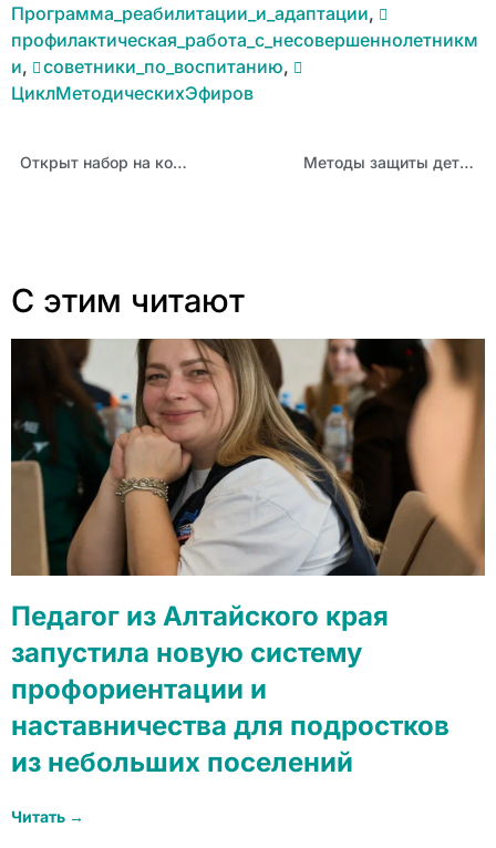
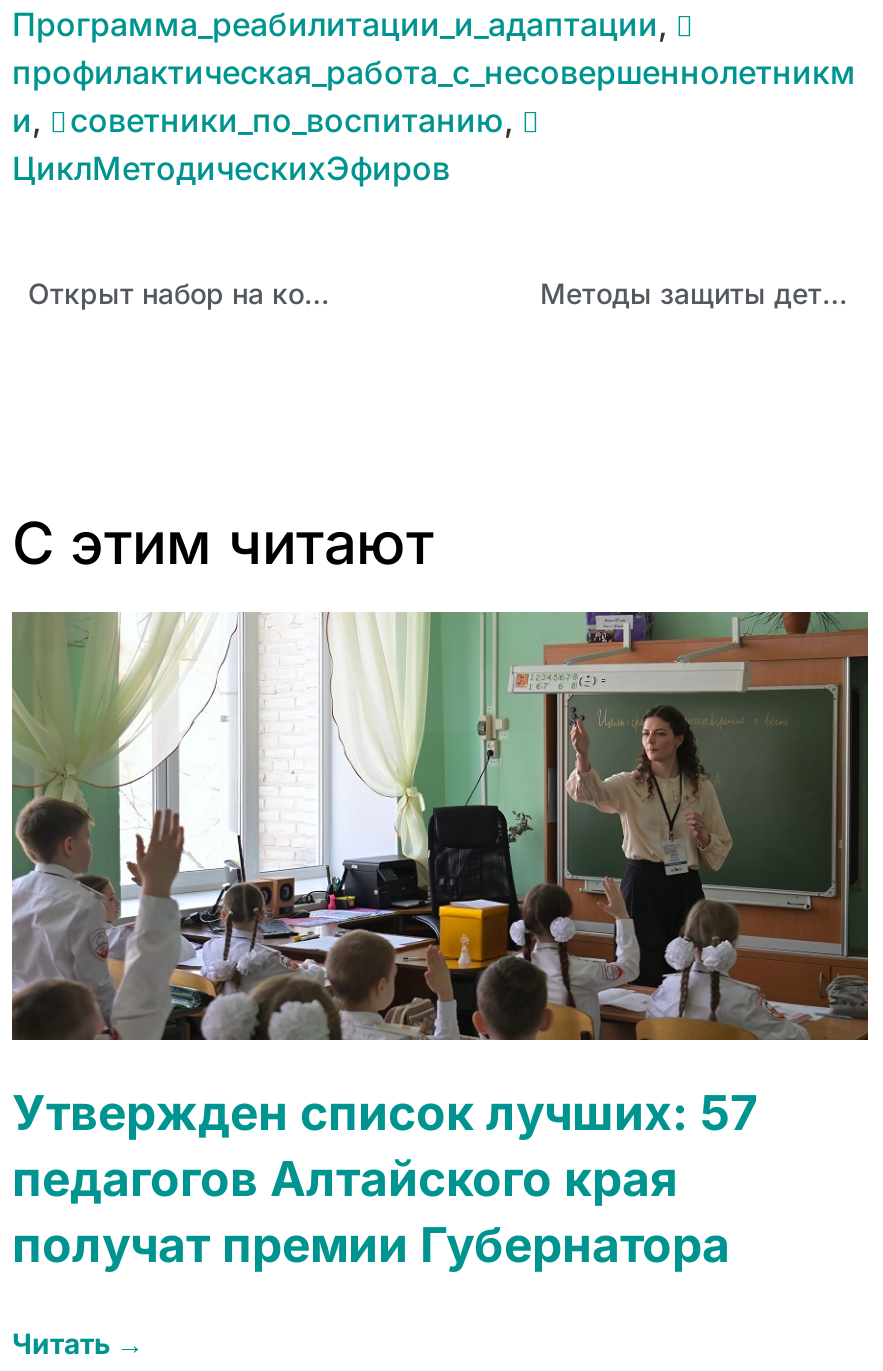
[10,338,486,779] [image] | Педагог из Алтайского края | запустила новую систему | профориентации и | наставничества для подростков | из небольших поселений -> [10,610,870,1275] [image] | Утвержден список лучших: 57 | педагогов Алтайского края | получат премии Губернатора

